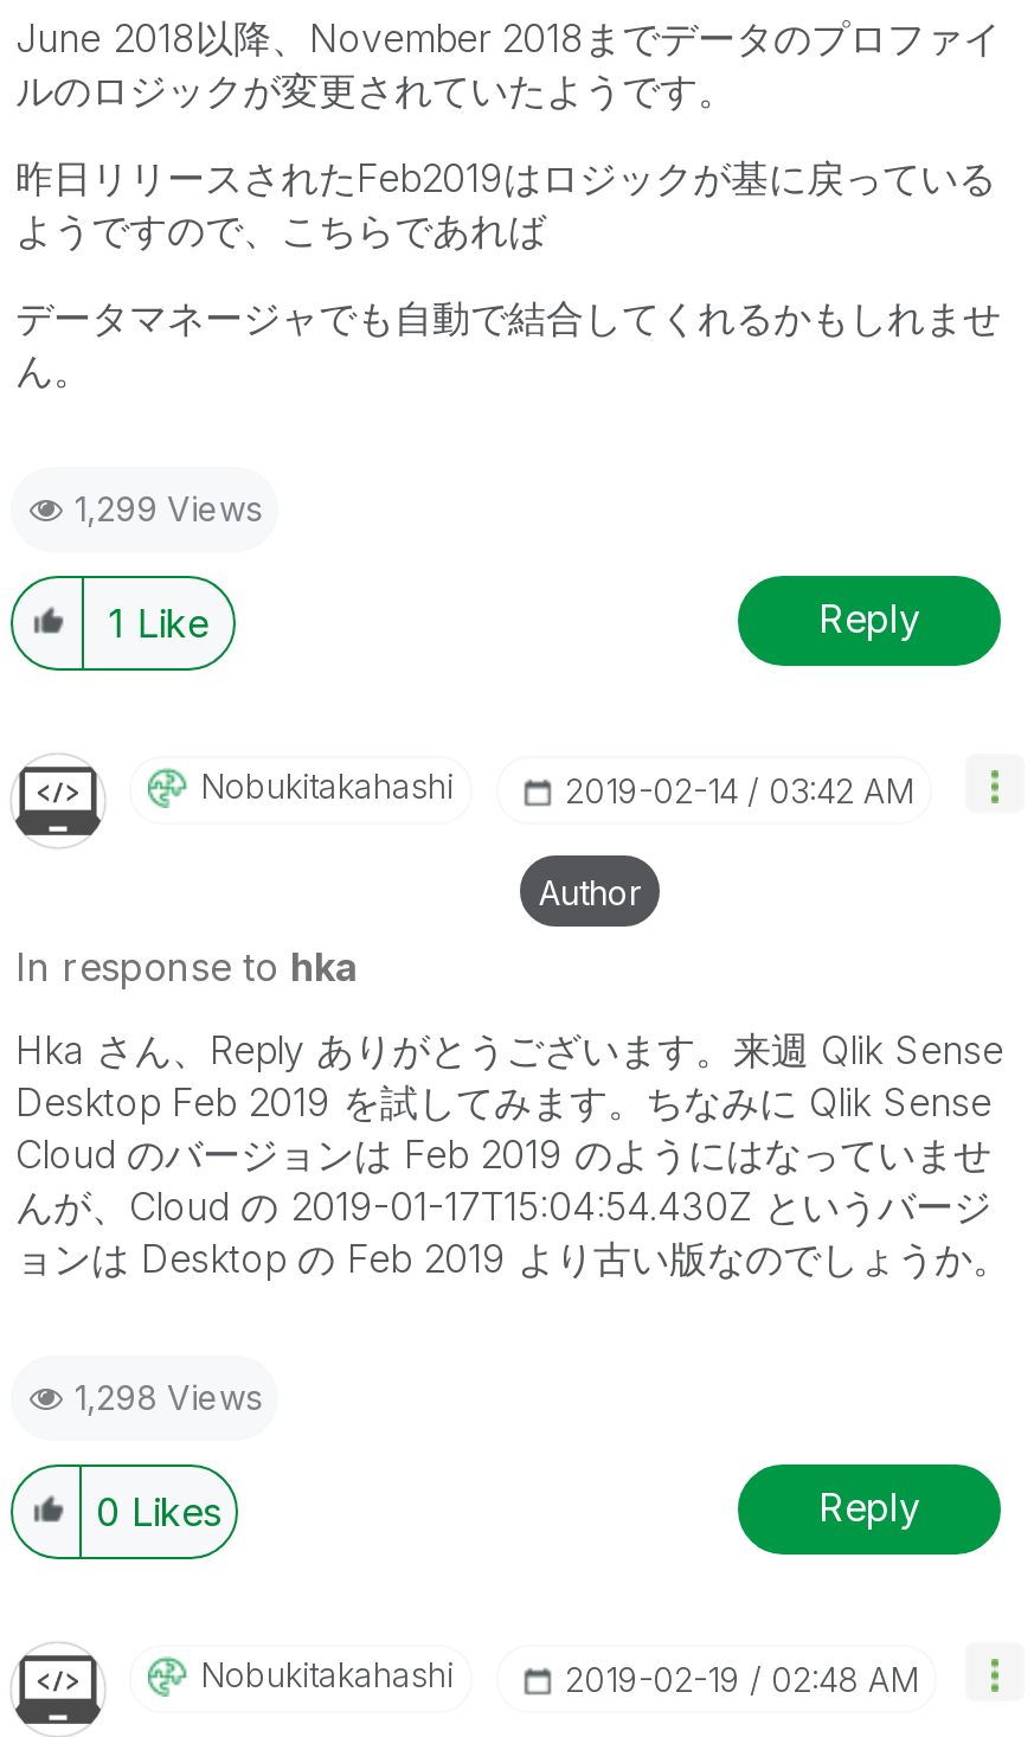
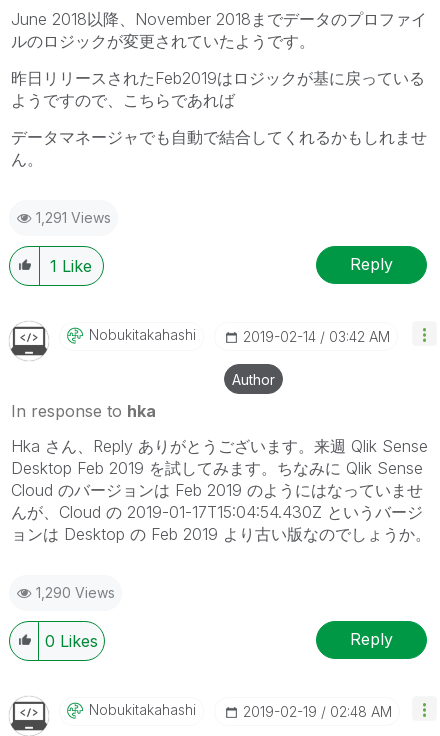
[75,487,262,527] 1,299 Views -> [36,208,111,225] 1,291 Views
[75,1376,262,1416] 1,298 Views -> [36,583,115,600] 1,290 Views

